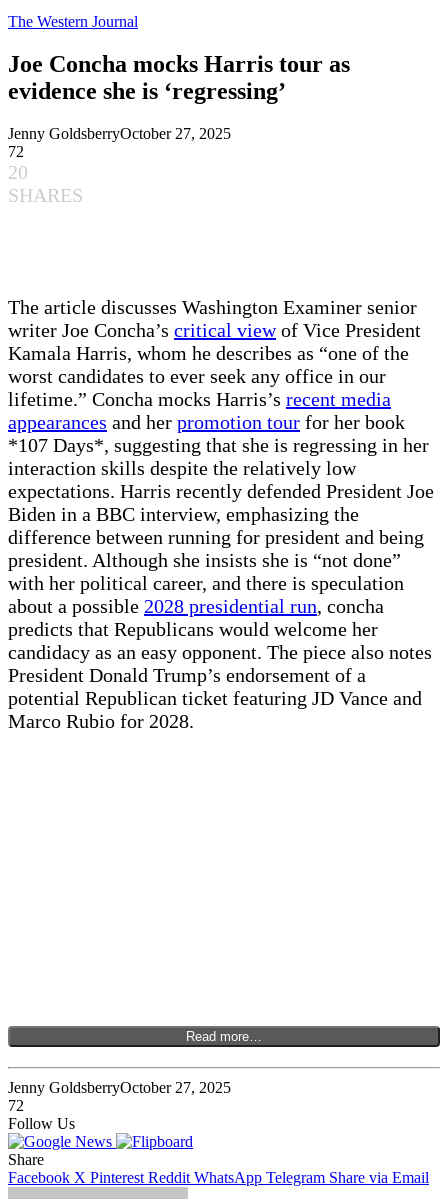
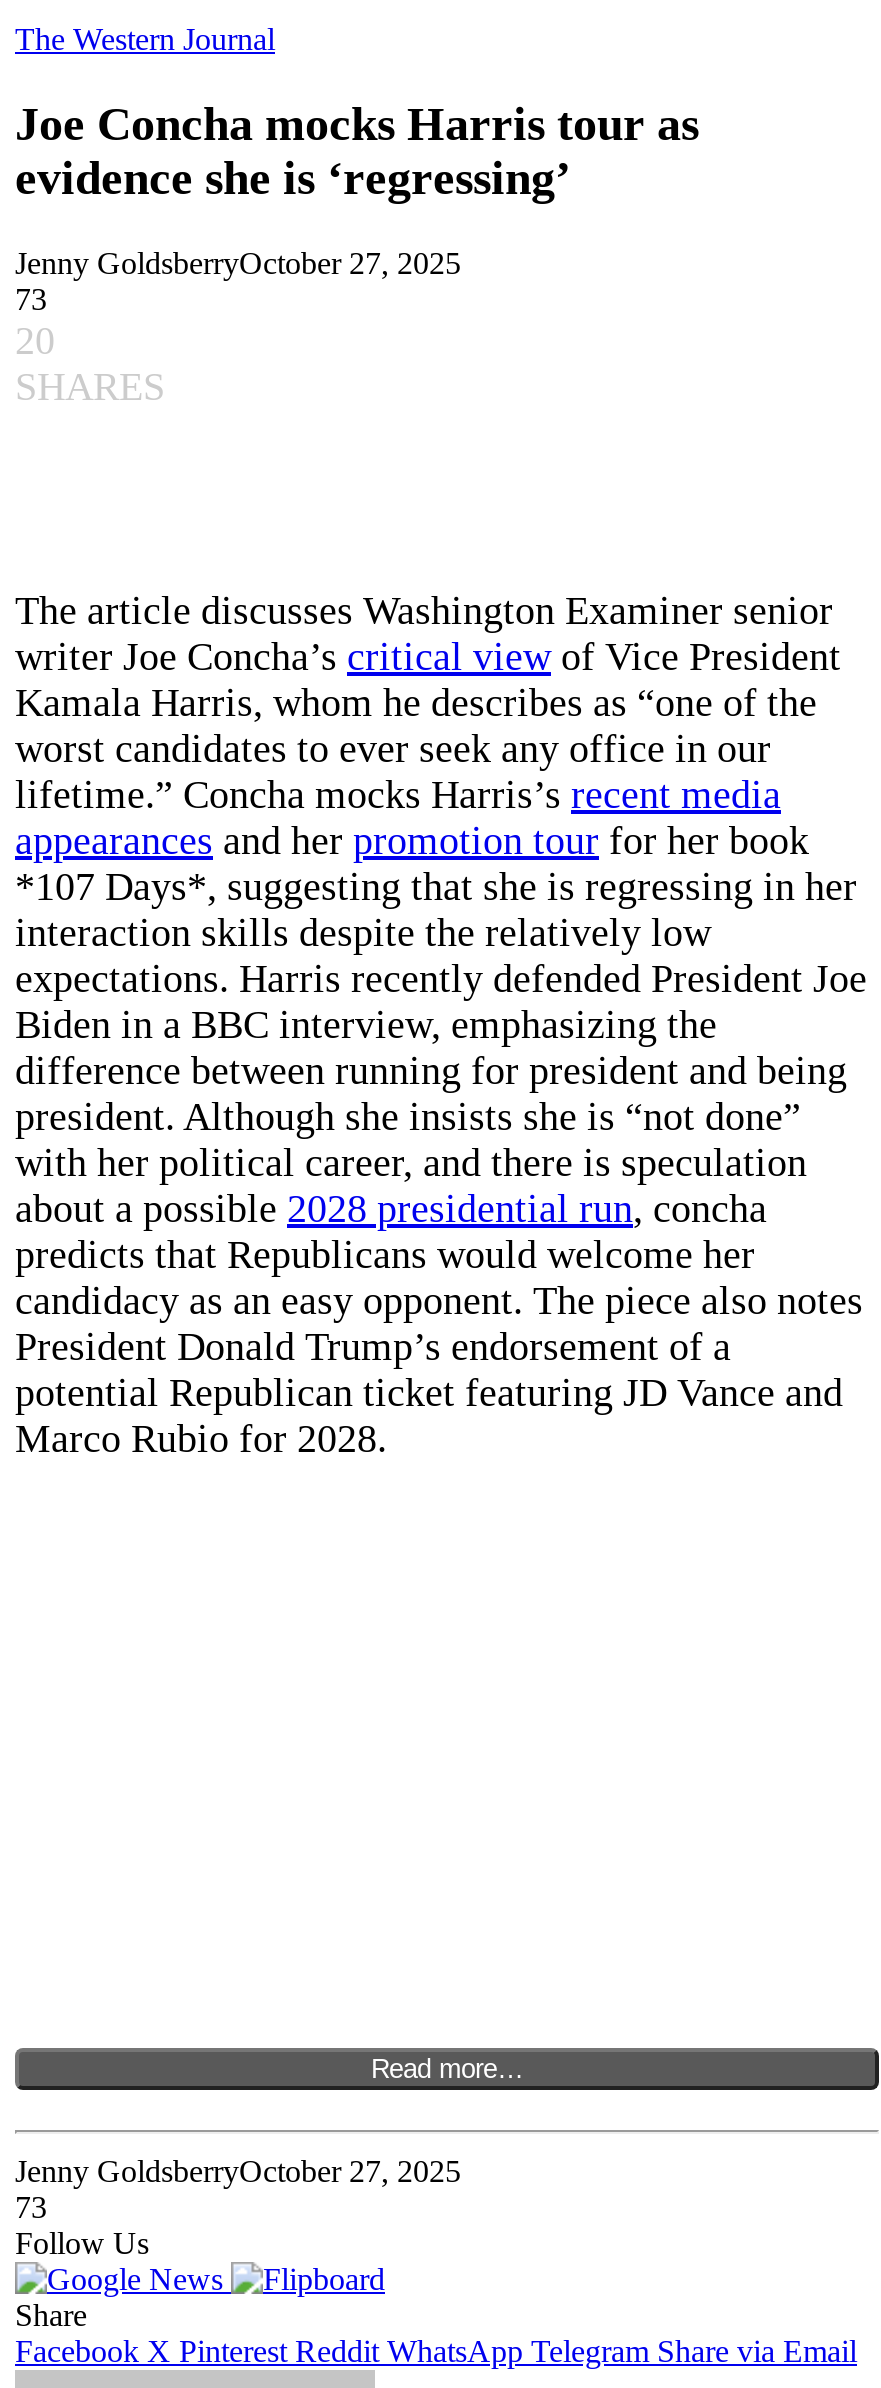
[8,143,24,160] 72 -> [15,282,47,316] 73
[8,1097,24,1114] 72 -> [15,2190,47,2224] 73

